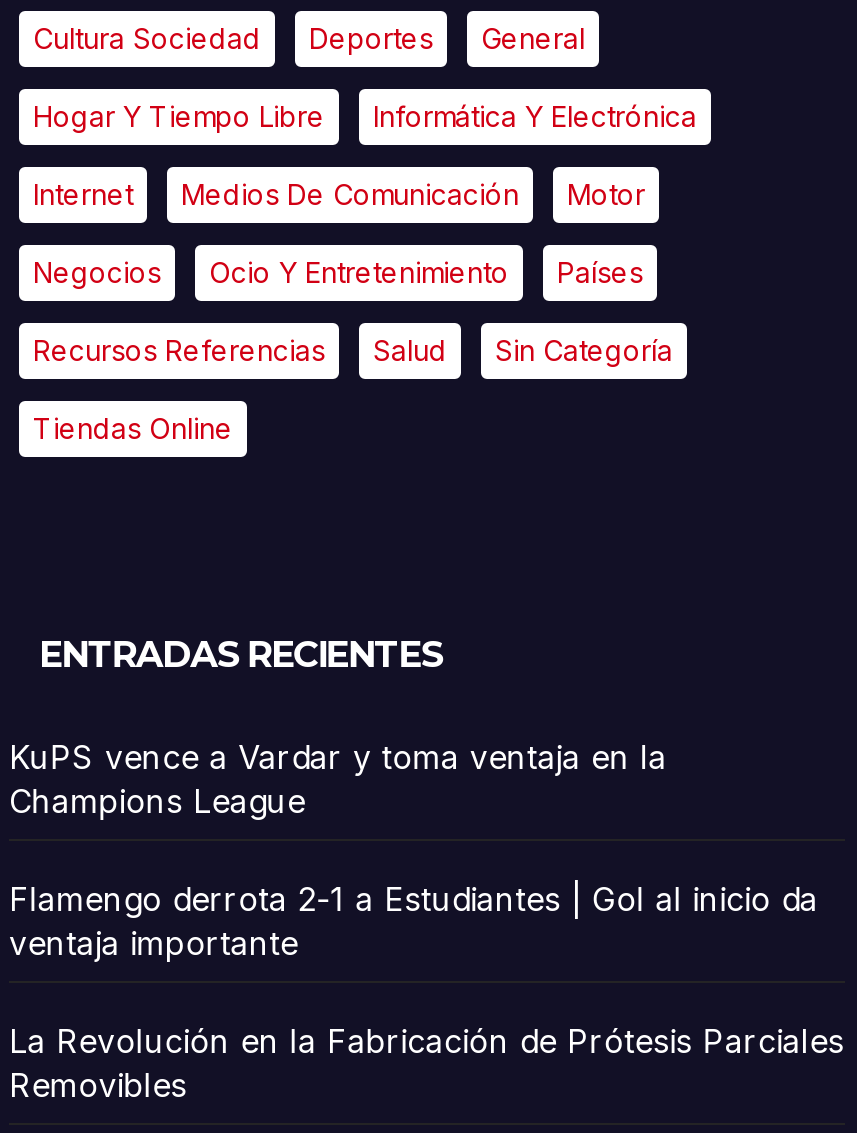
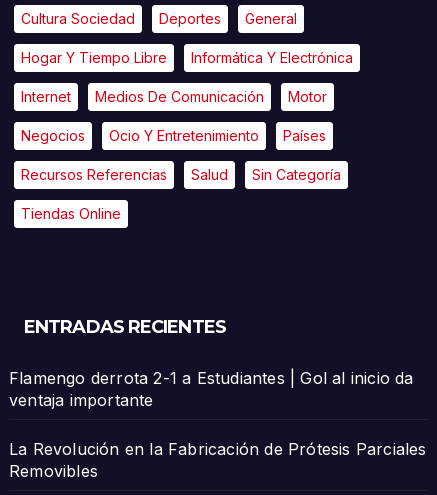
[9,737,667,821] KuPS vence a Vardar y toma ventaja en la | Champions League -> none

